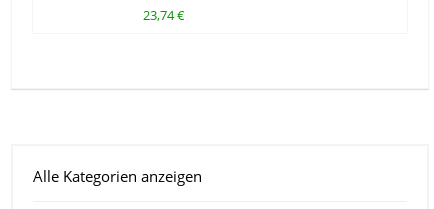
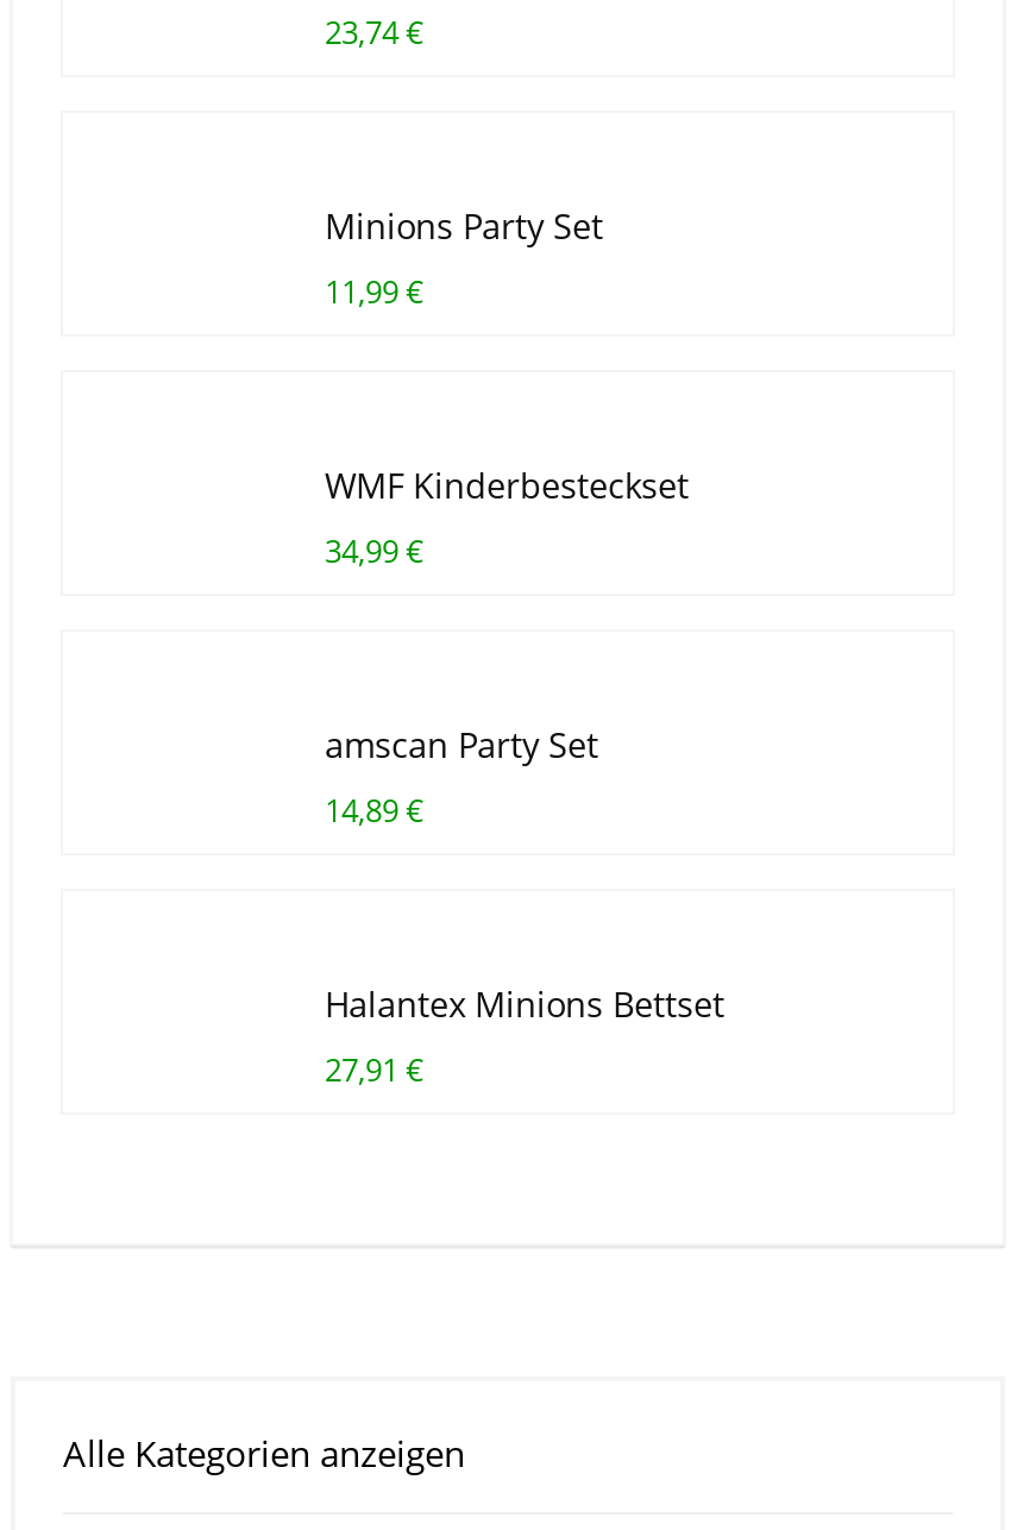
none -> [325,204,603,314] Minions Party Set | 11,99 €
none -> [325,464,689,573] WMF Kinderbesteckset | 34,99 €
none -> [325,723,598,832] amscan Party Set | 14,89 €
none -> [325,982,724,1092] Halantex Minions Bettset | 27,91 €

